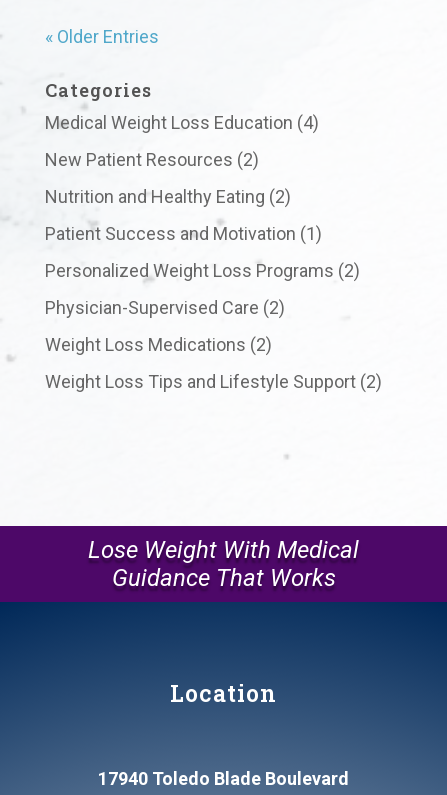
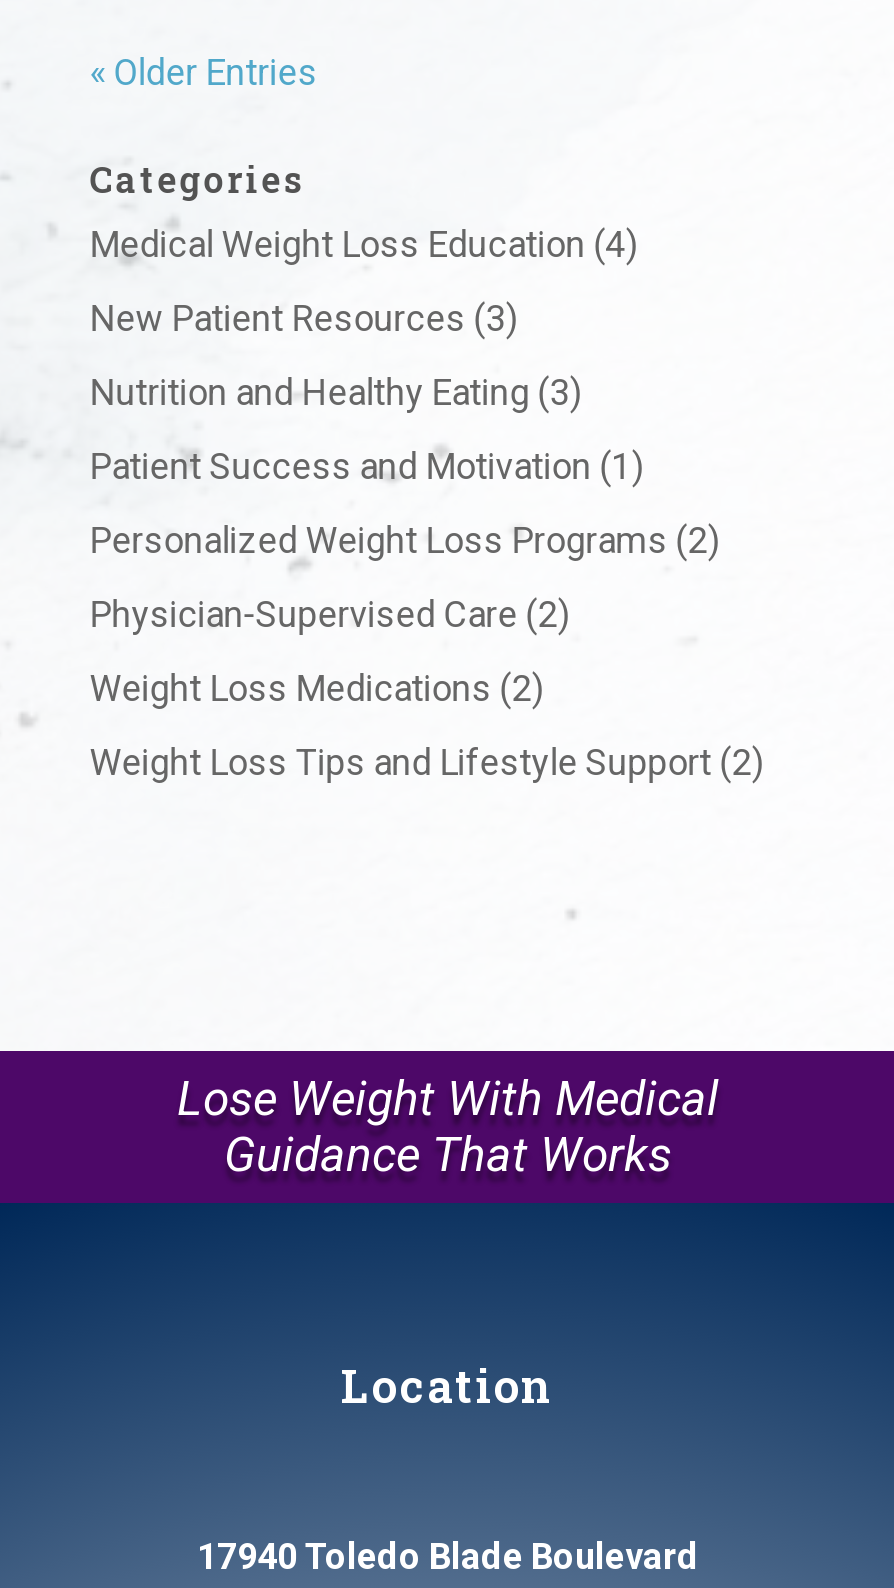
[45,149,259,170] New Patient Resources (2) -> [90,298,518,340] New Patient Resources (3)
[45,186,291,207] Nutrition and Healthy Eating (2) -> [90,372,582,414] Nutrition and Healthy Eating (3)

